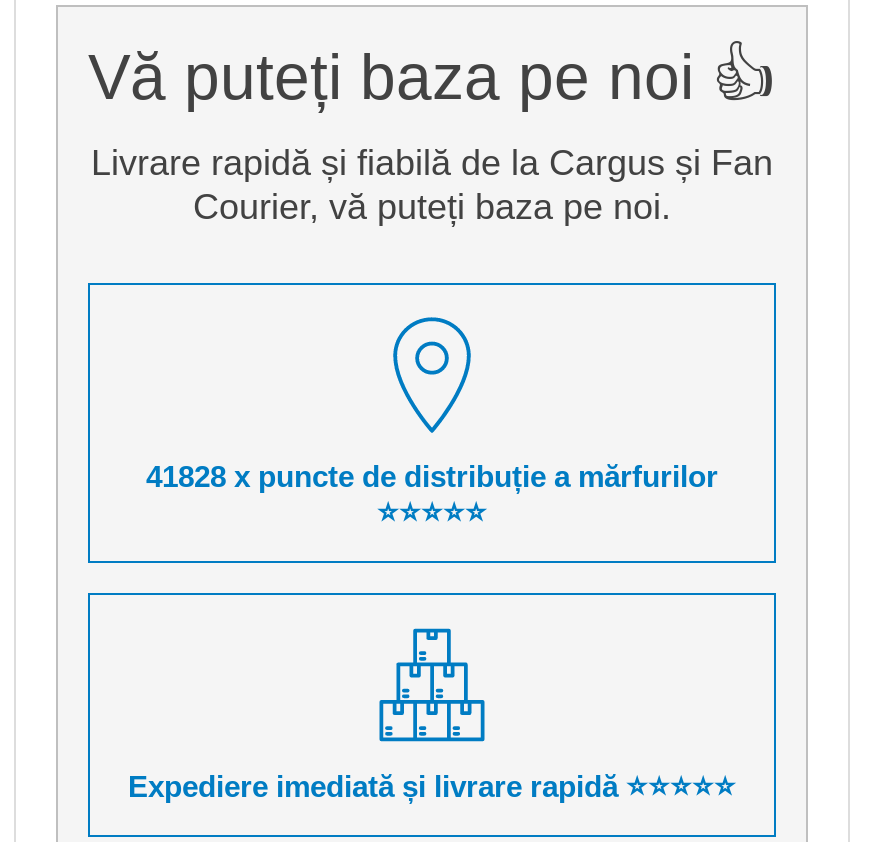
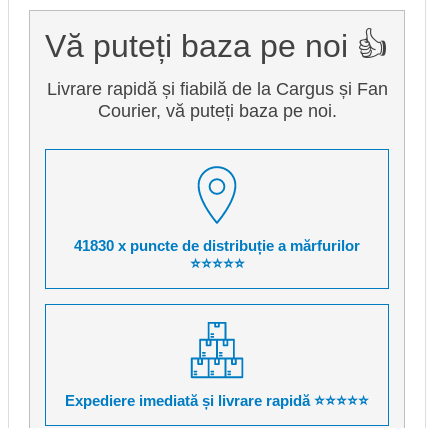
[146,459,718,493] 41828 x puncte de distribuție a mărfurilor -> [74,237,360,254] 41830 x puncte de distribuție a mărfurilor

